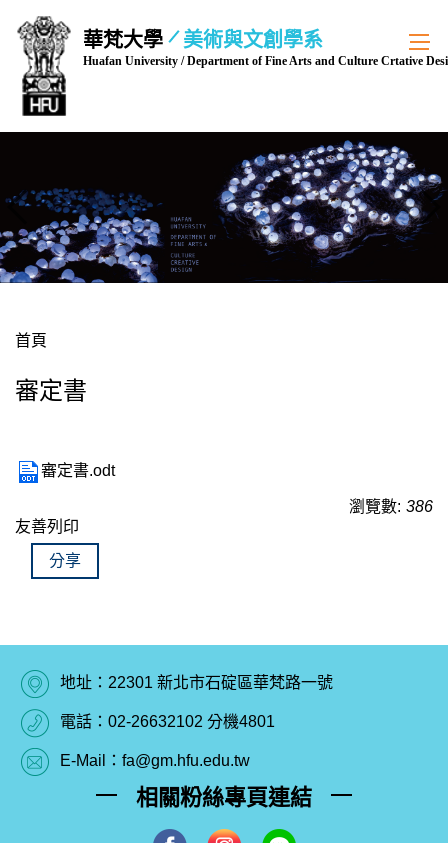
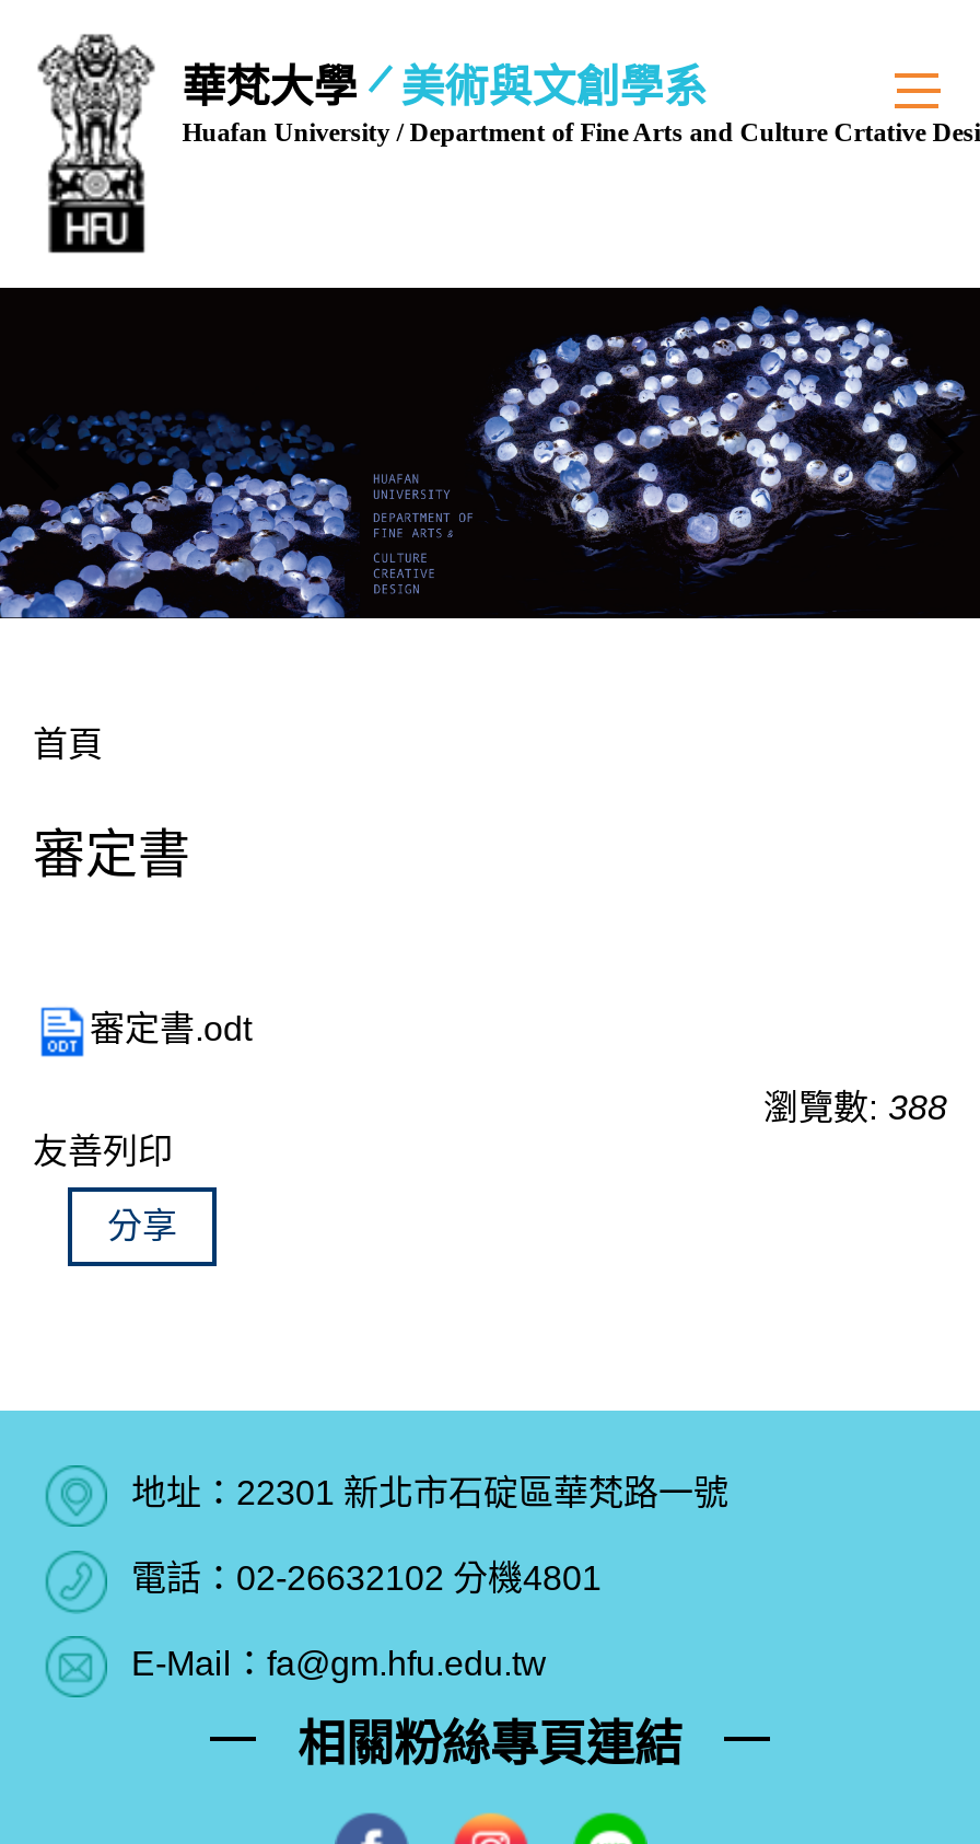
[349,498,433,515] 瀏覽數: 386 -> [763,1089,947,1126] 瀏覽數: 388

